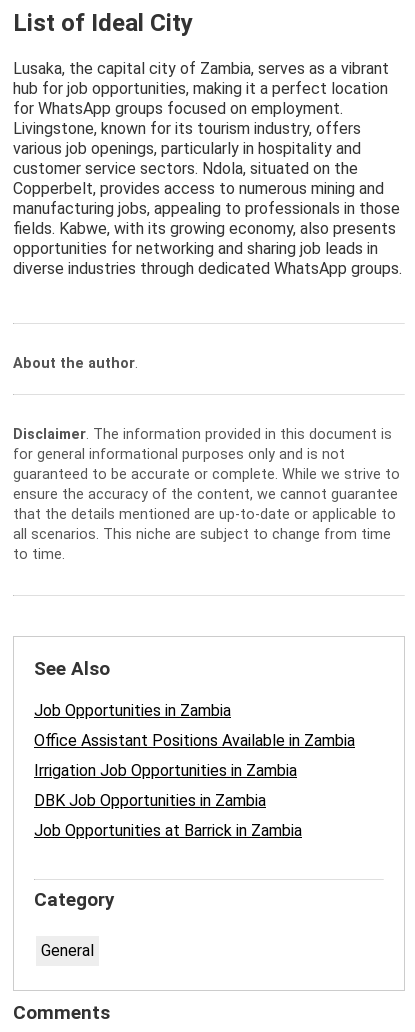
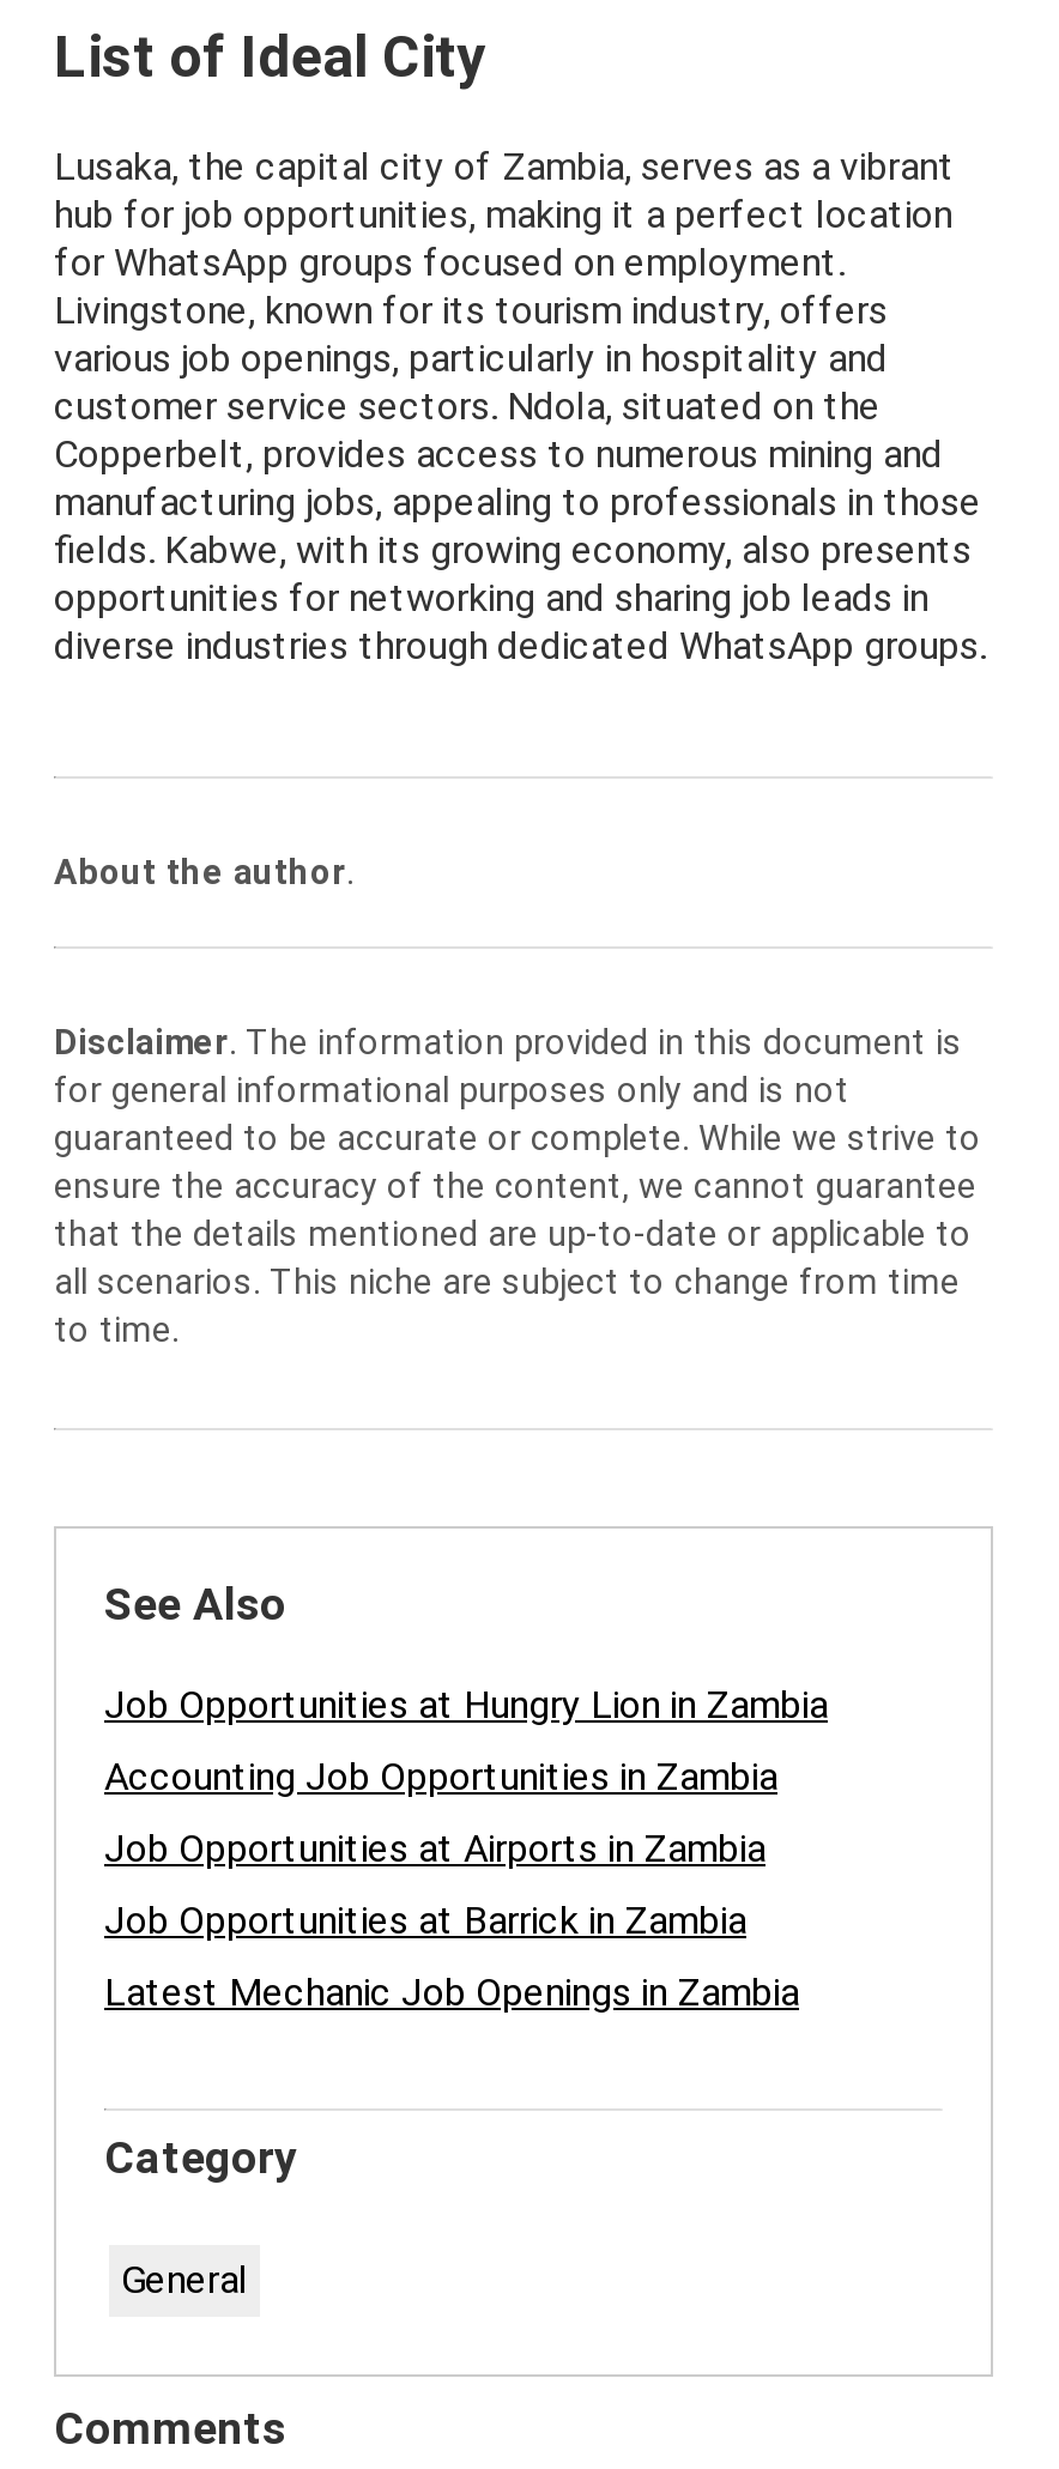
[34,701,355,810] Job Opportunities in Zambia | Office Assistant Positions Available in Zambia | Irrigation Job Opportunities in Zambia | DBK Job Opportunities in Zambia -> [104,1681,828,1870] Job Opportunities at Hungry Lion in Zambia | Accounting Job Opportunities in Zambia | Job Opportunities at Airports in Zambia
moved [34,821,302,840] -> [104,1897,746,1942]: Job Opportunities at Barrick in Zambia
none -> [104,1969,799,2014] Latest Mechanic Job Openings in Zambia

